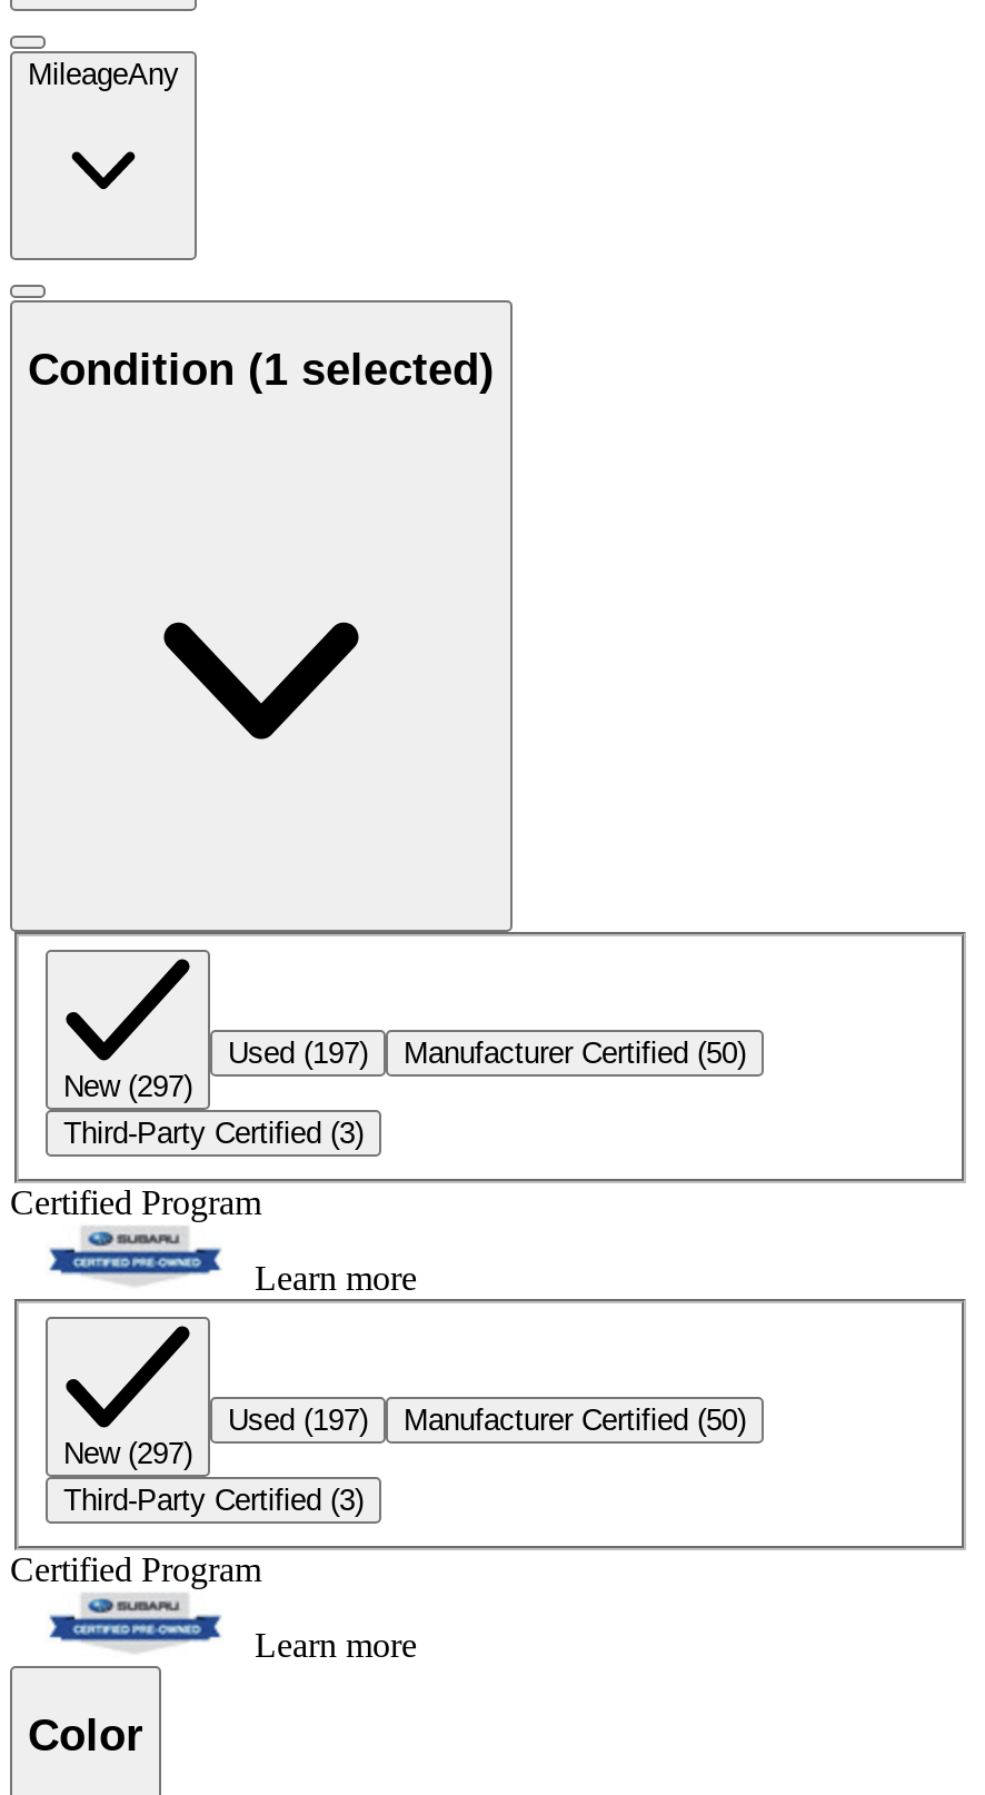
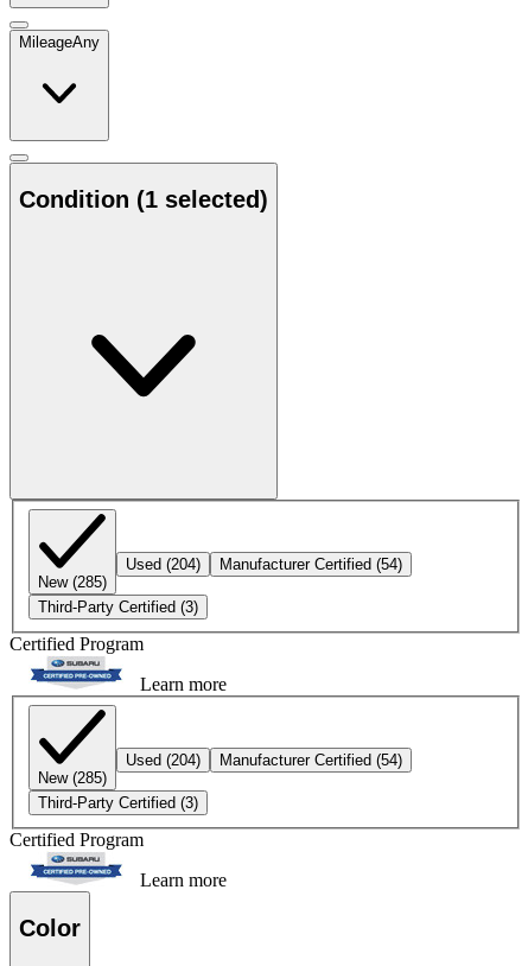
[228,1037,368,1070] Used (197) -> [126,556,201,573] Used (204)
[404,1037,746,1070] Manufacturer Certified (50) -> [220,556,402,573] Manufacturer Certified (54)
[63,1070,192,1104] New (297) -> [38,573,107,591] New (285)
[228,1404,368,1437] Used (197) -> [126,751,201,769] Used (204)
[404,1404,746,1437] Manufacturer Certified (50) -> [220,751,402,769] Manufacturer Certified (54)
[63,1437,192,1470] New (297) -> [38,769,107,787] New (285)

